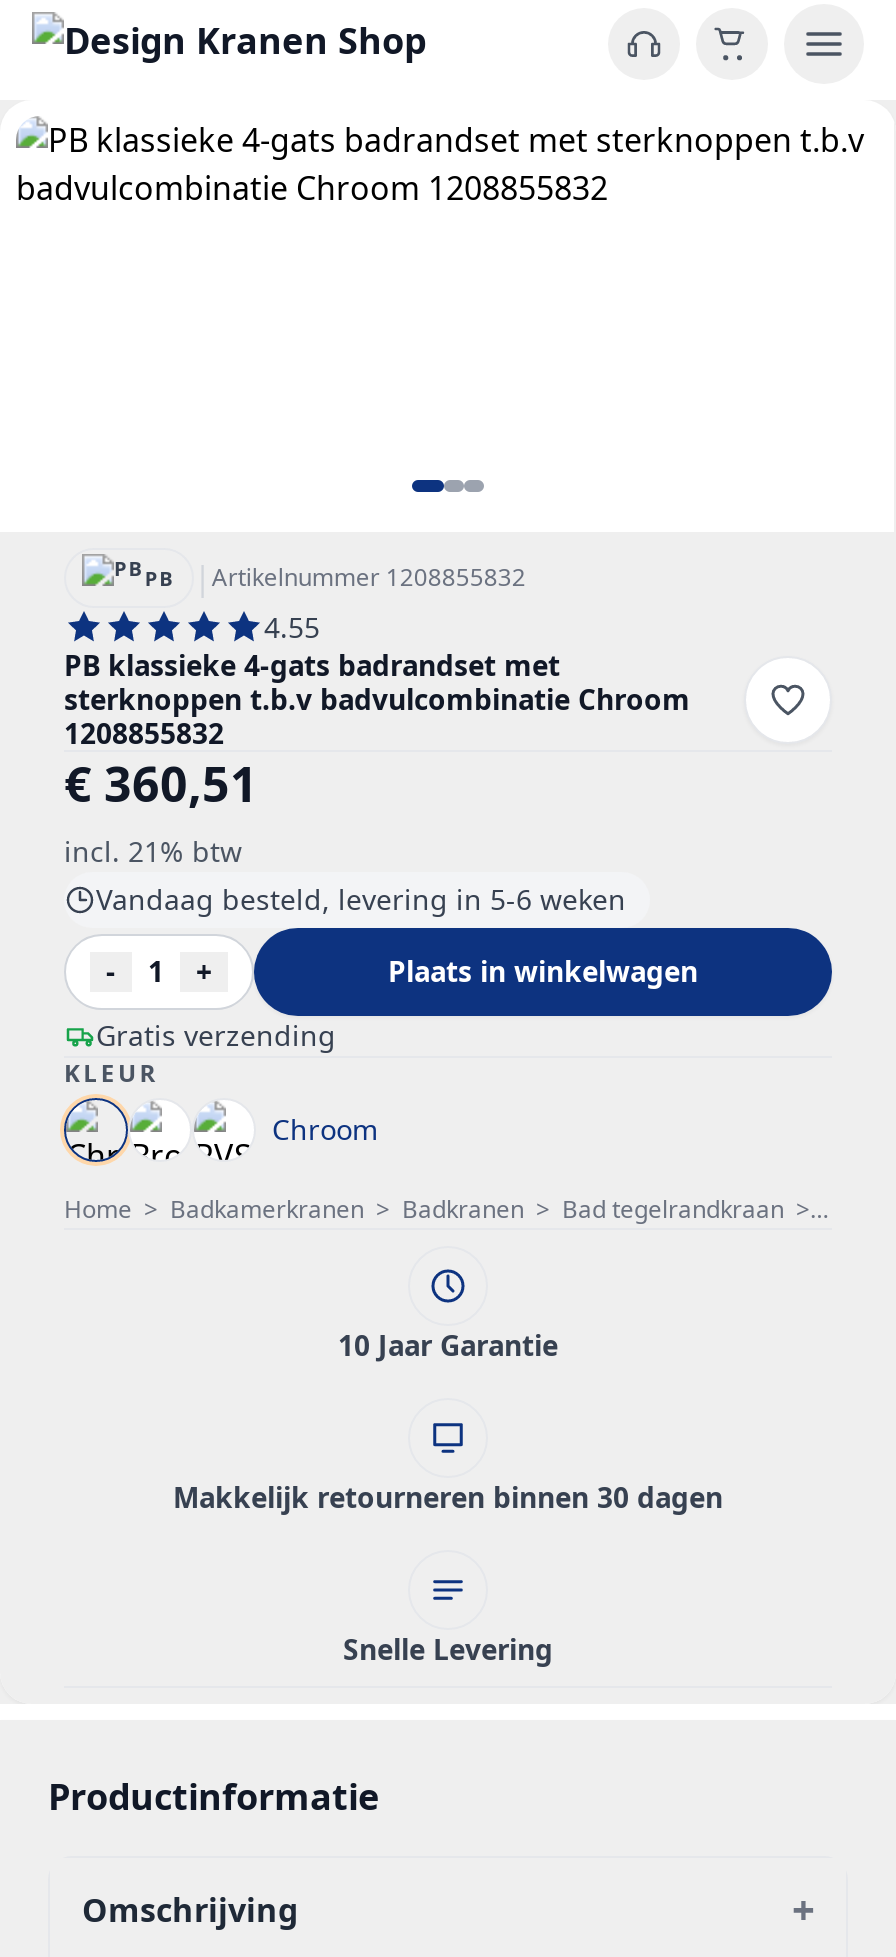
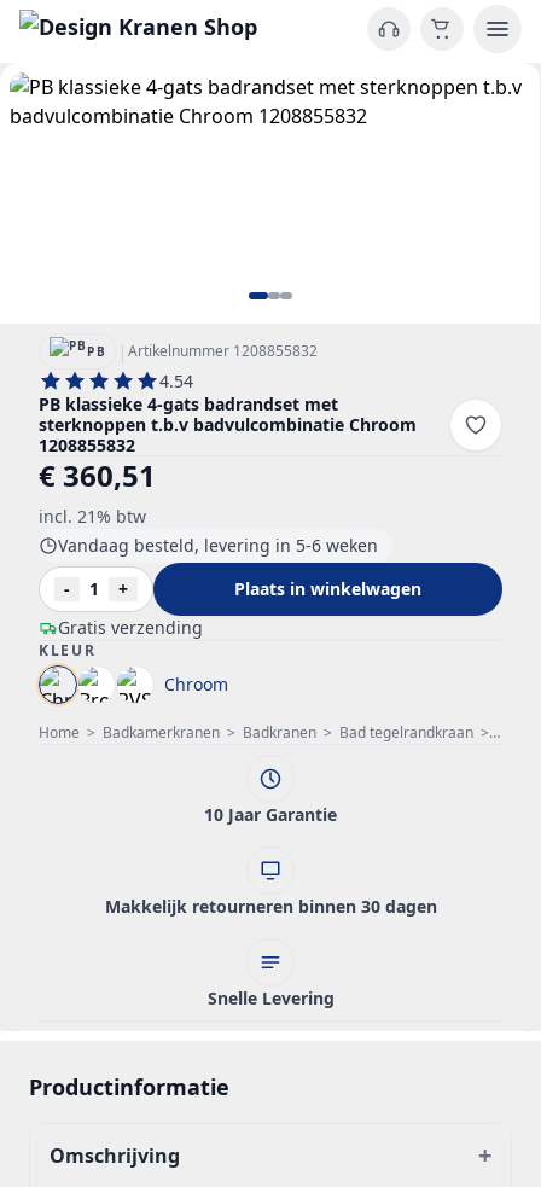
[264,608,320,646] 4.55 -> [159,370,193,392] 4.54

